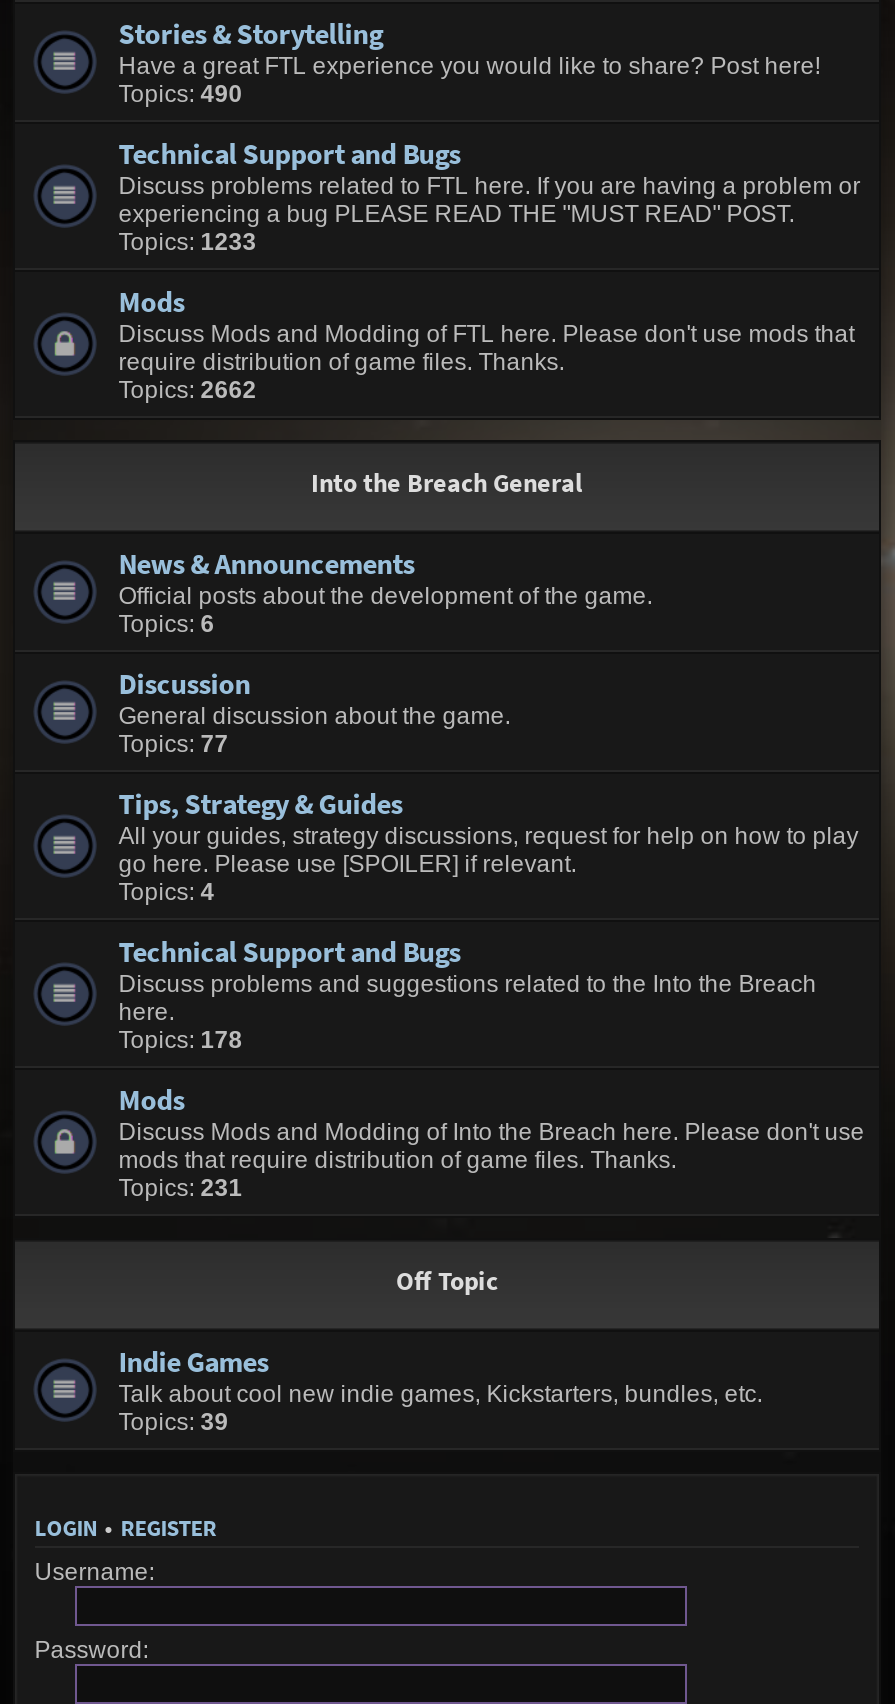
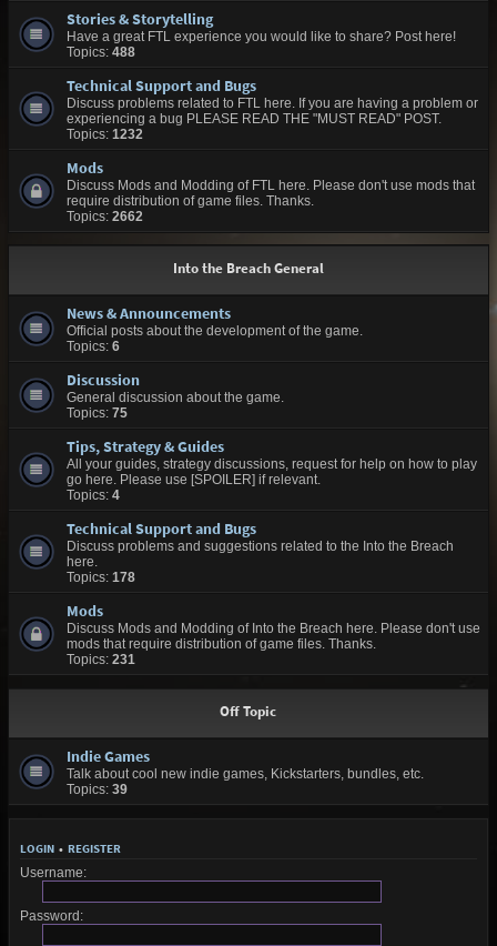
[118,80,242,108] Topics: 490 -> [66,44,135,60] Topics: 488
[118,228,256,256] Topics: 1233 -> [66,127,143,142] Topics: 1232
[118,730,228,758] Topics: 77 -> [66,405,127,421] Topics: 75

